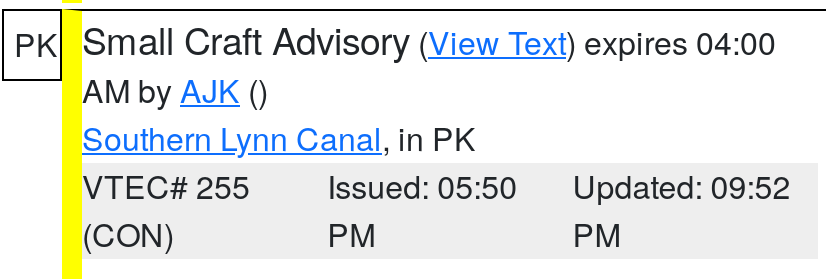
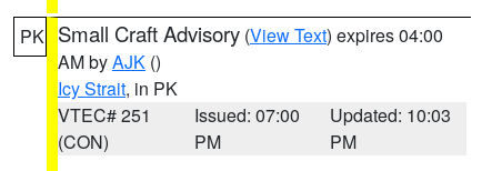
[82,115,476,209] Southern Lynn Canal, in PK | VTEC# 255 -> [58,76,178,128] Icy Strait, in PK | VTEC# 251
[327,163,517,209] Issued: 05:50 -> [194,102,299,128] Issued: 07:00
[572,163,790,209] Updated: 09:52 -> [330,102,451,128] Updated: 10:03

